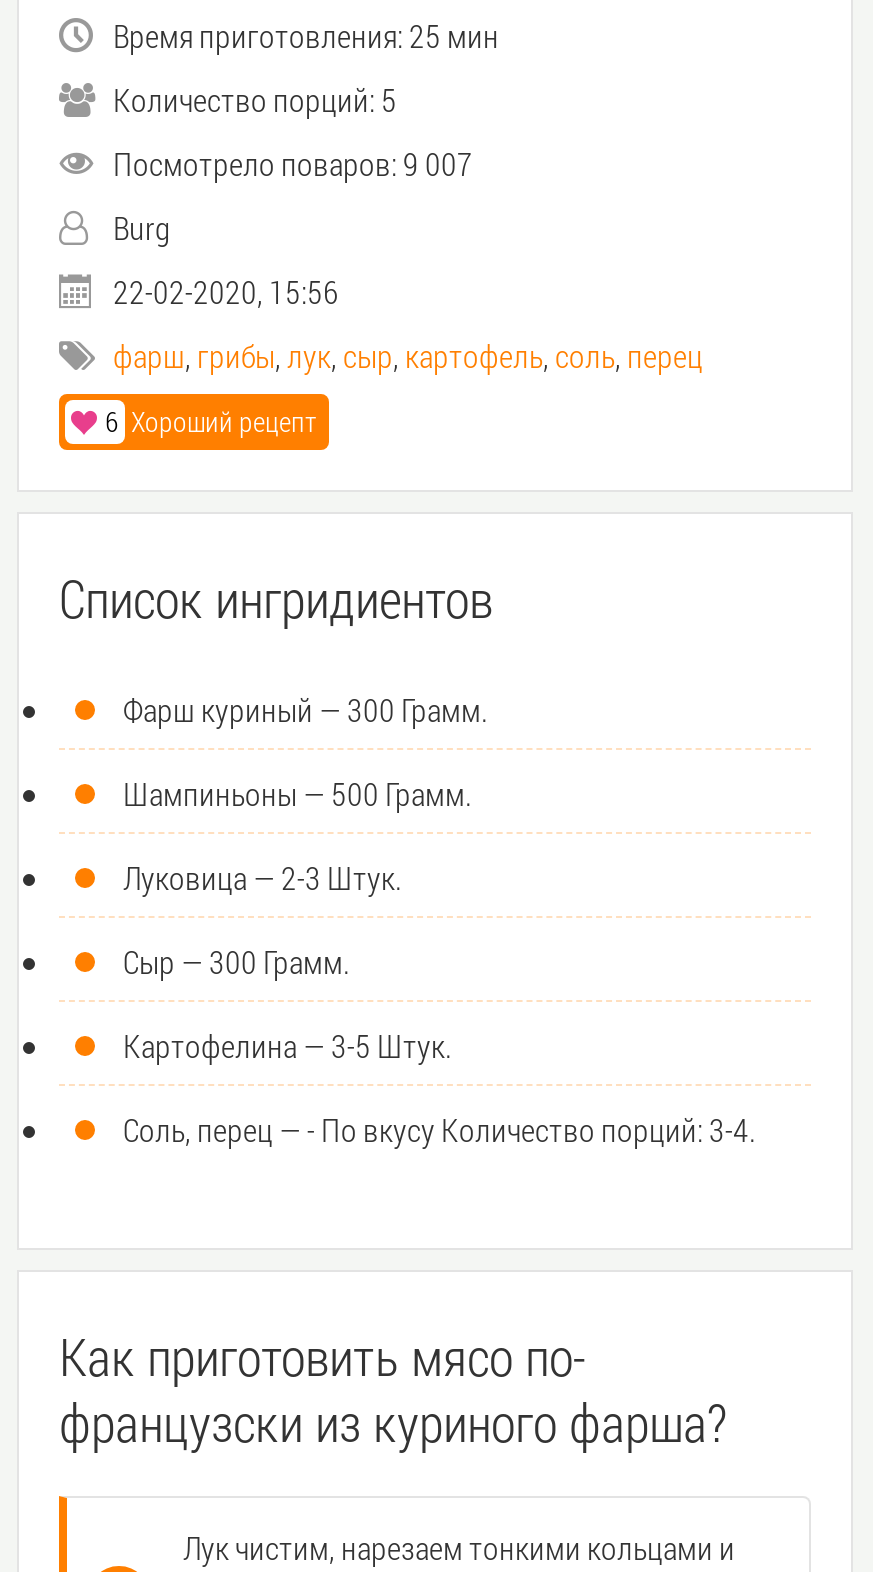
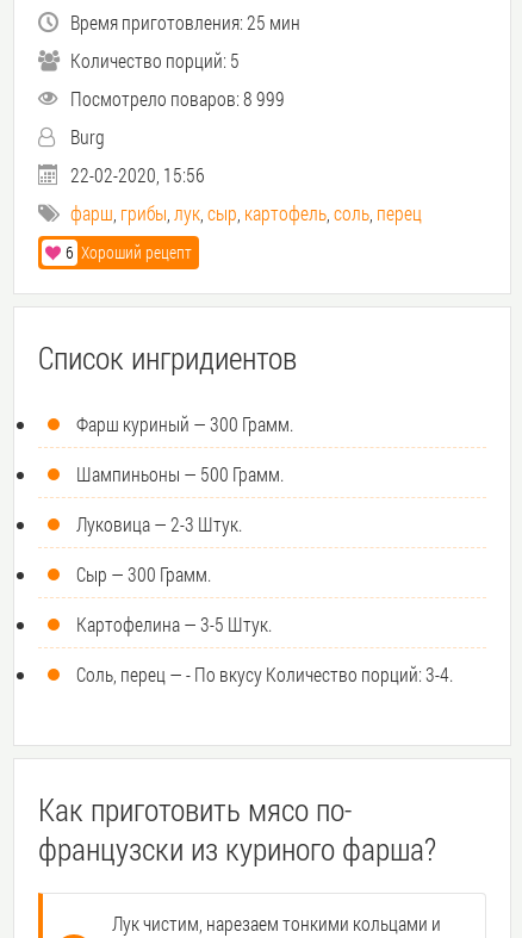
[113,143,473,185] Посмотрело поваров: 9 007 -> [70,86,285,111] Посмотрело поваров: 8 999

